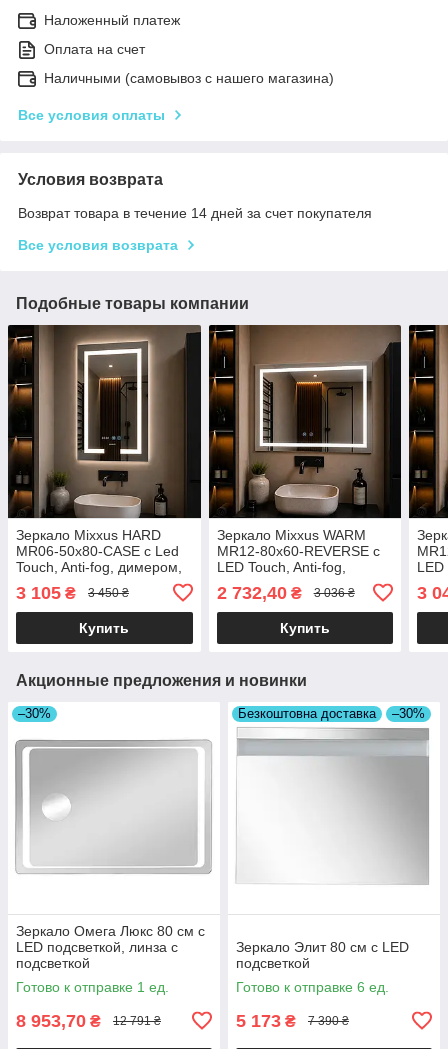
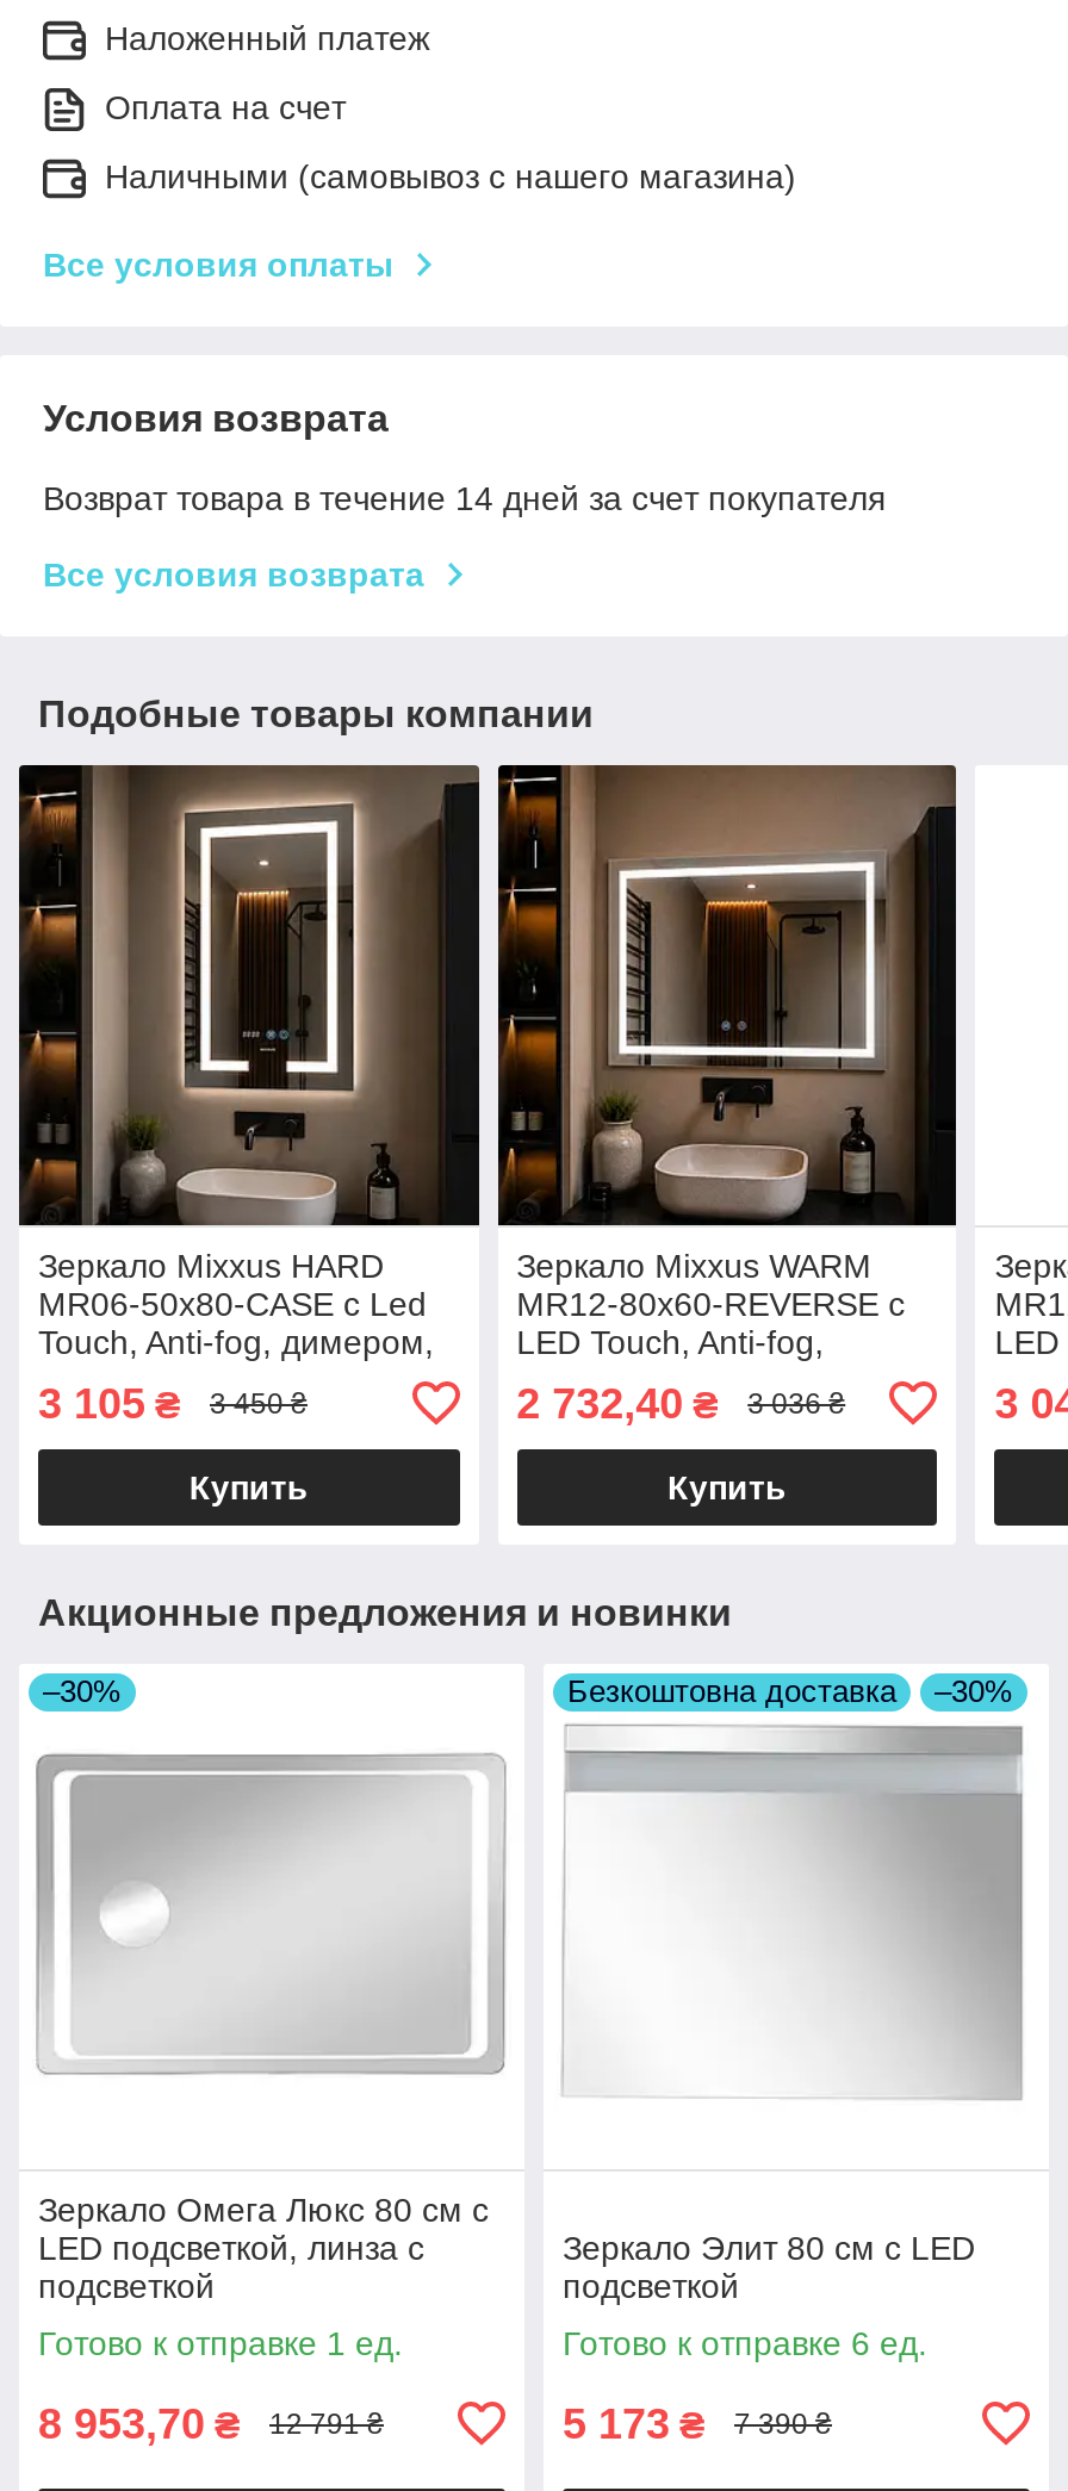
[408,324,445,519] [image] -> none

